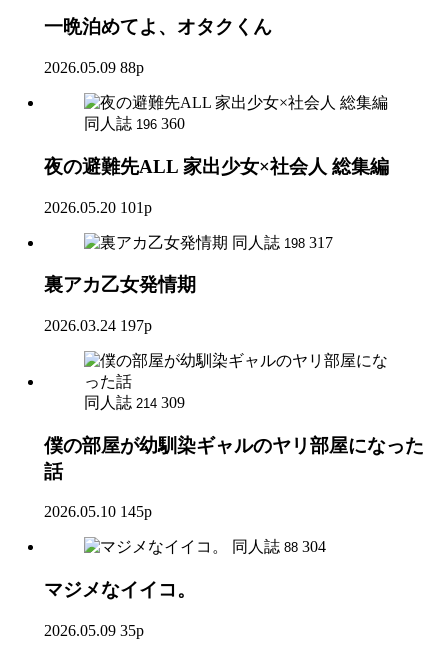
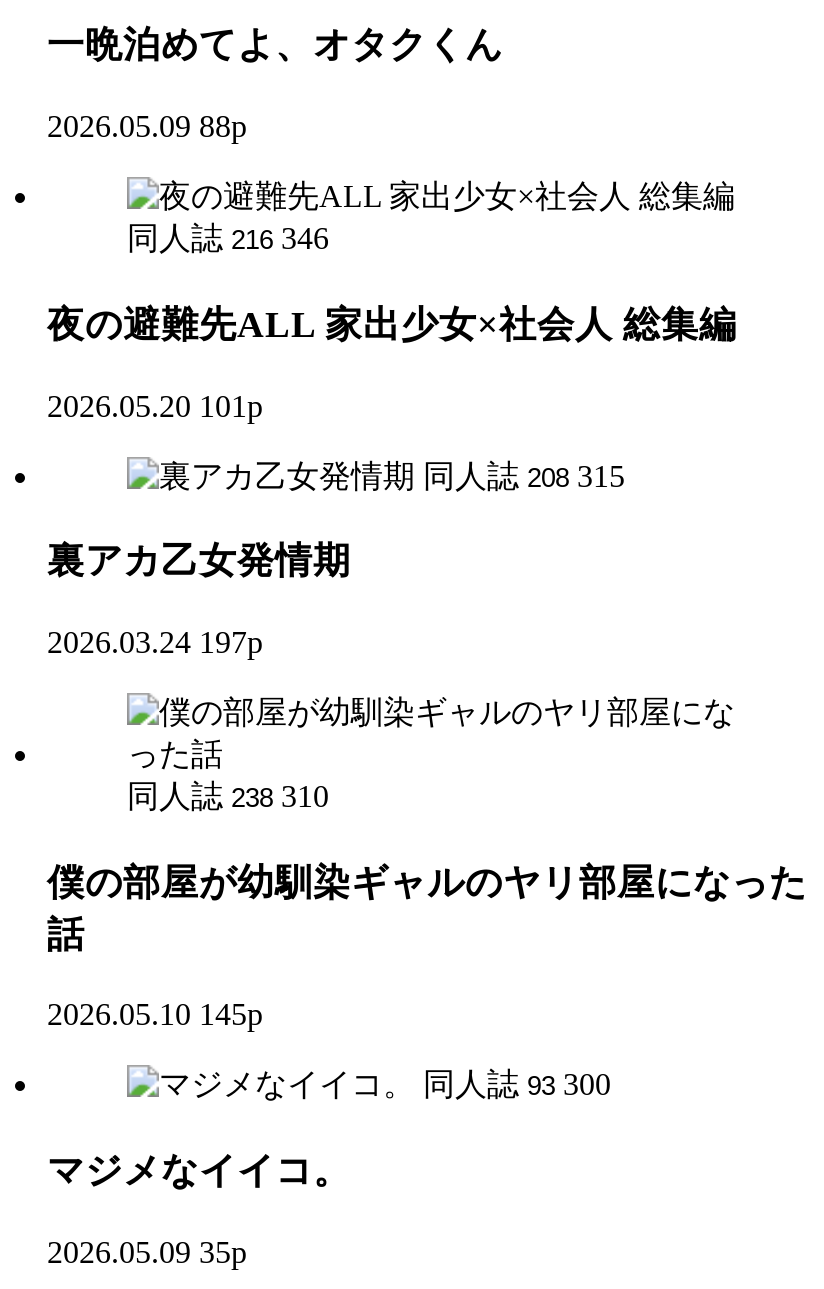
[84,115,185,132] 同人誌 196 360 -> [127,221,329,255] 同人誌 216 346
[232,233,333,250] 同人誌 198 317 -> [423,458,625,492] 同人誌 208 315
[84,394,185,411] 同人誌 214 309 -> [127,779,329,813] 同人誌 238 310
[232,538,326,555] 同人誌 88 304 -> [423,1068,611,1102] 同人誌 93 300

